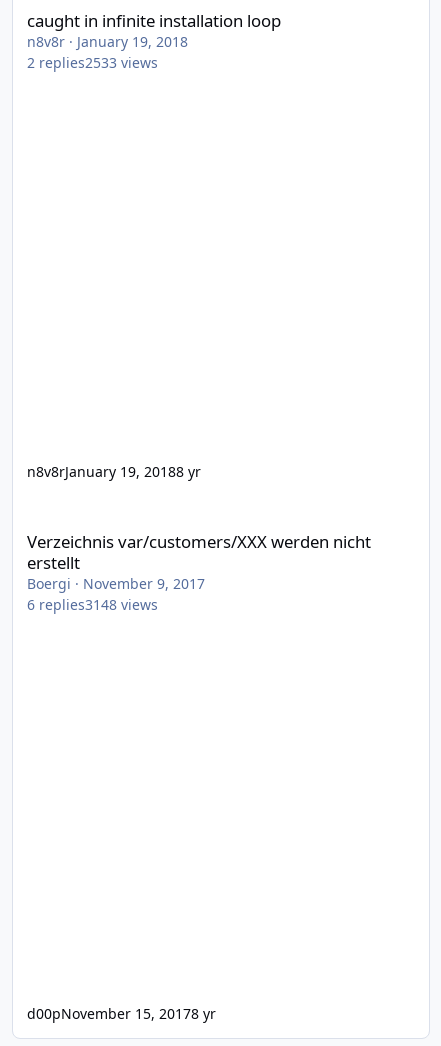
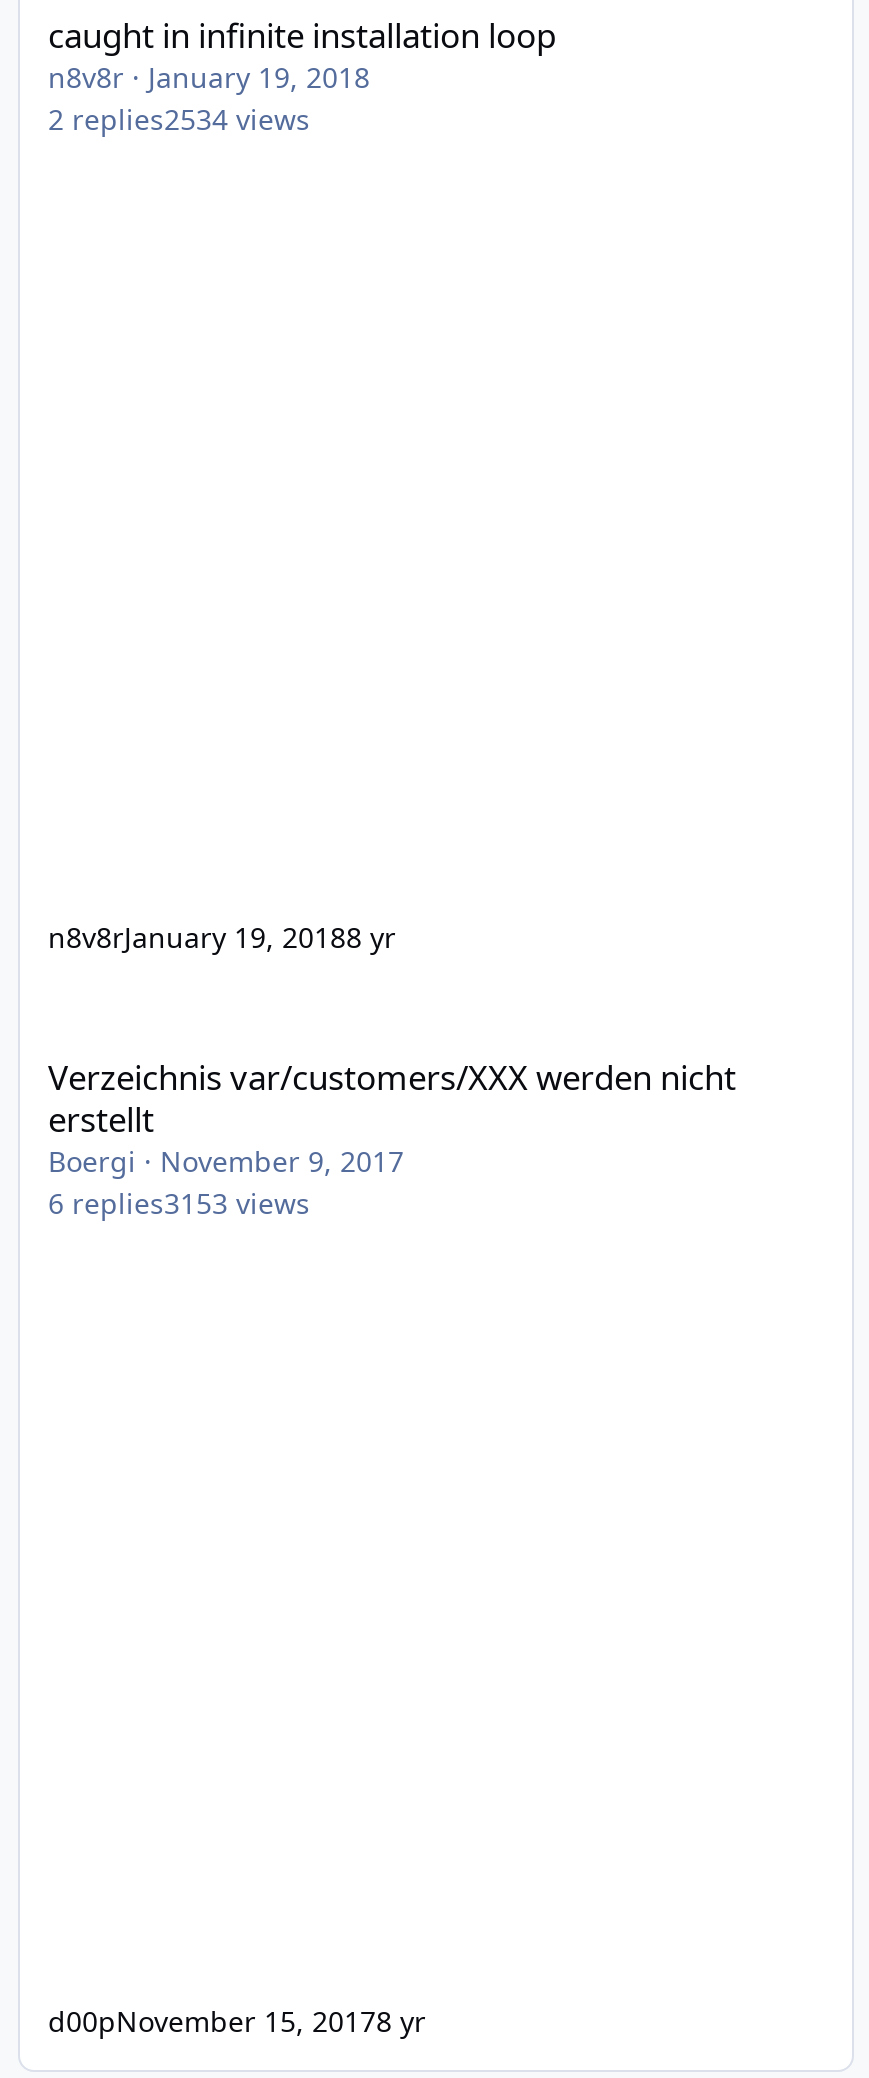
[27,53,158,72] 2 replies2533 views -> [48,100,310,138] 2 replies2534 views
[27,595,158,614] 6 replies3148 views -> [48,1184,310,1222] 6 replies3153 views

